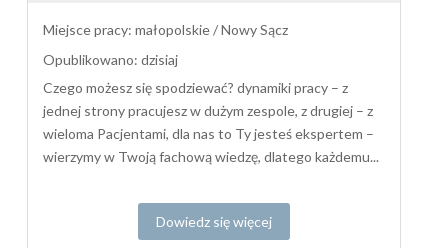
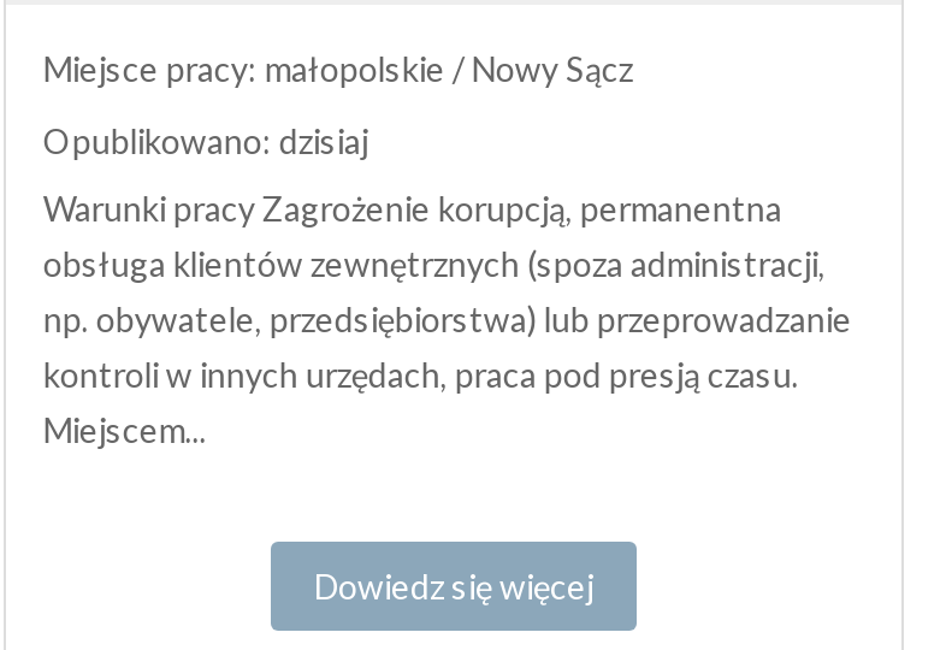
[43,79,379,165] Czego możesz się spodziewać? dynamiki pracy – z | jednej strony pracujesz w dużym zespole, z drugiej – z | wieloma Pacjentami, dla nas to Ty jesteś ekspertem – | wierzymy w Twoją fachową wiedzę, dlatego każdemu... -> [43,189,852,451] Warunki pracy Zagrożenie korupcją, permanentna | obsługa klientów zewnętrznych (spoza administracji, | np. obywatele, przedsiębiorstwa) lub przeprowadzanie | kontroli w innych urzędach, praca pod presją czasu. | Miejscem...

